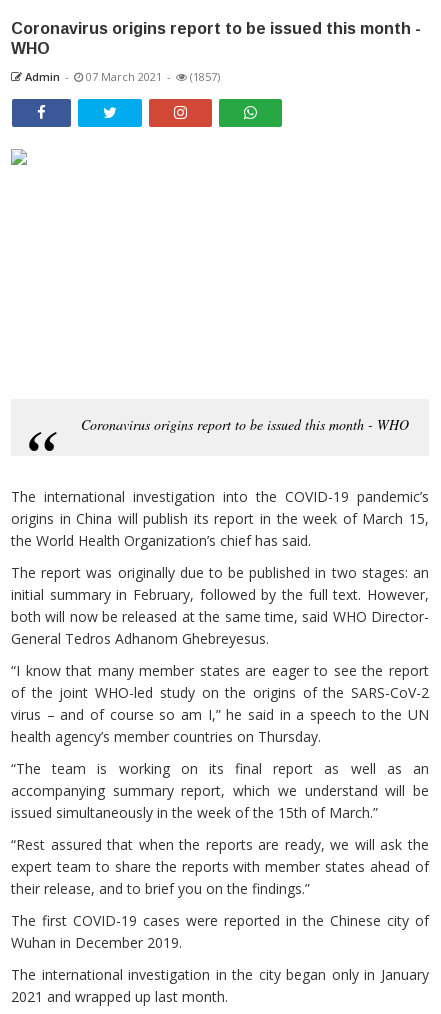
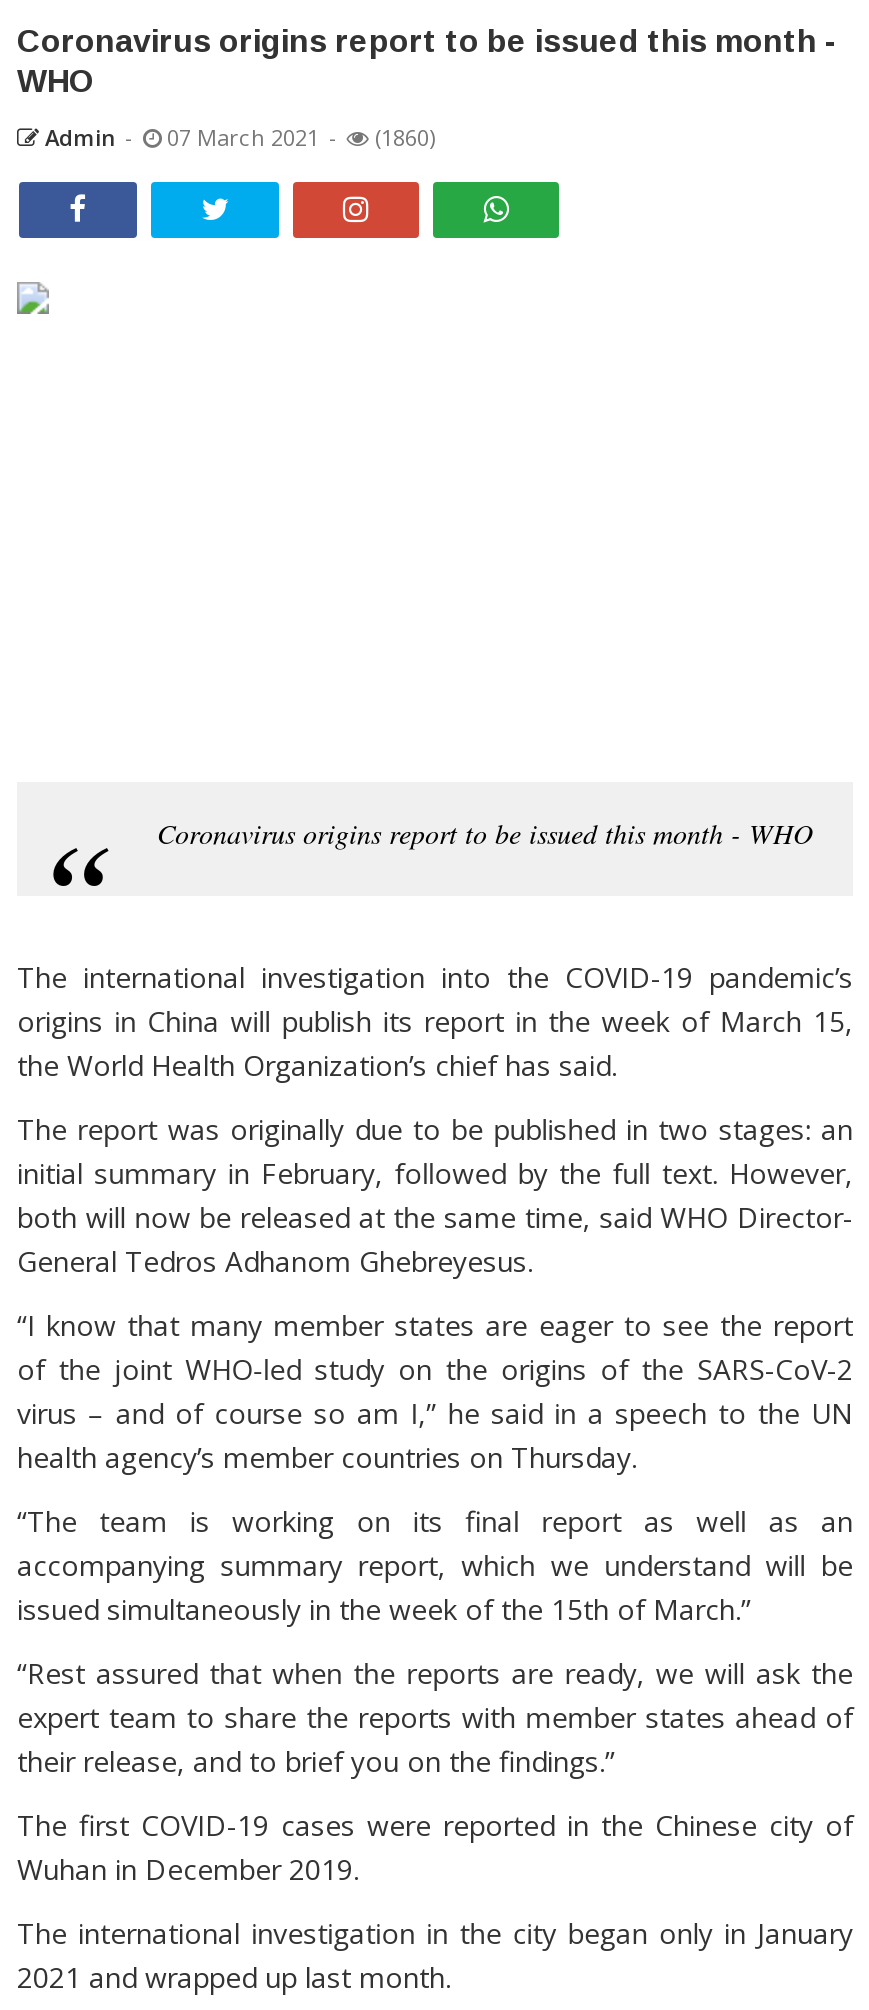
[22,69,220,84] Admin - 07 March 2021 - (1857) -> [39,122,435,152] Admin - 07 March 2021 - (1860)

